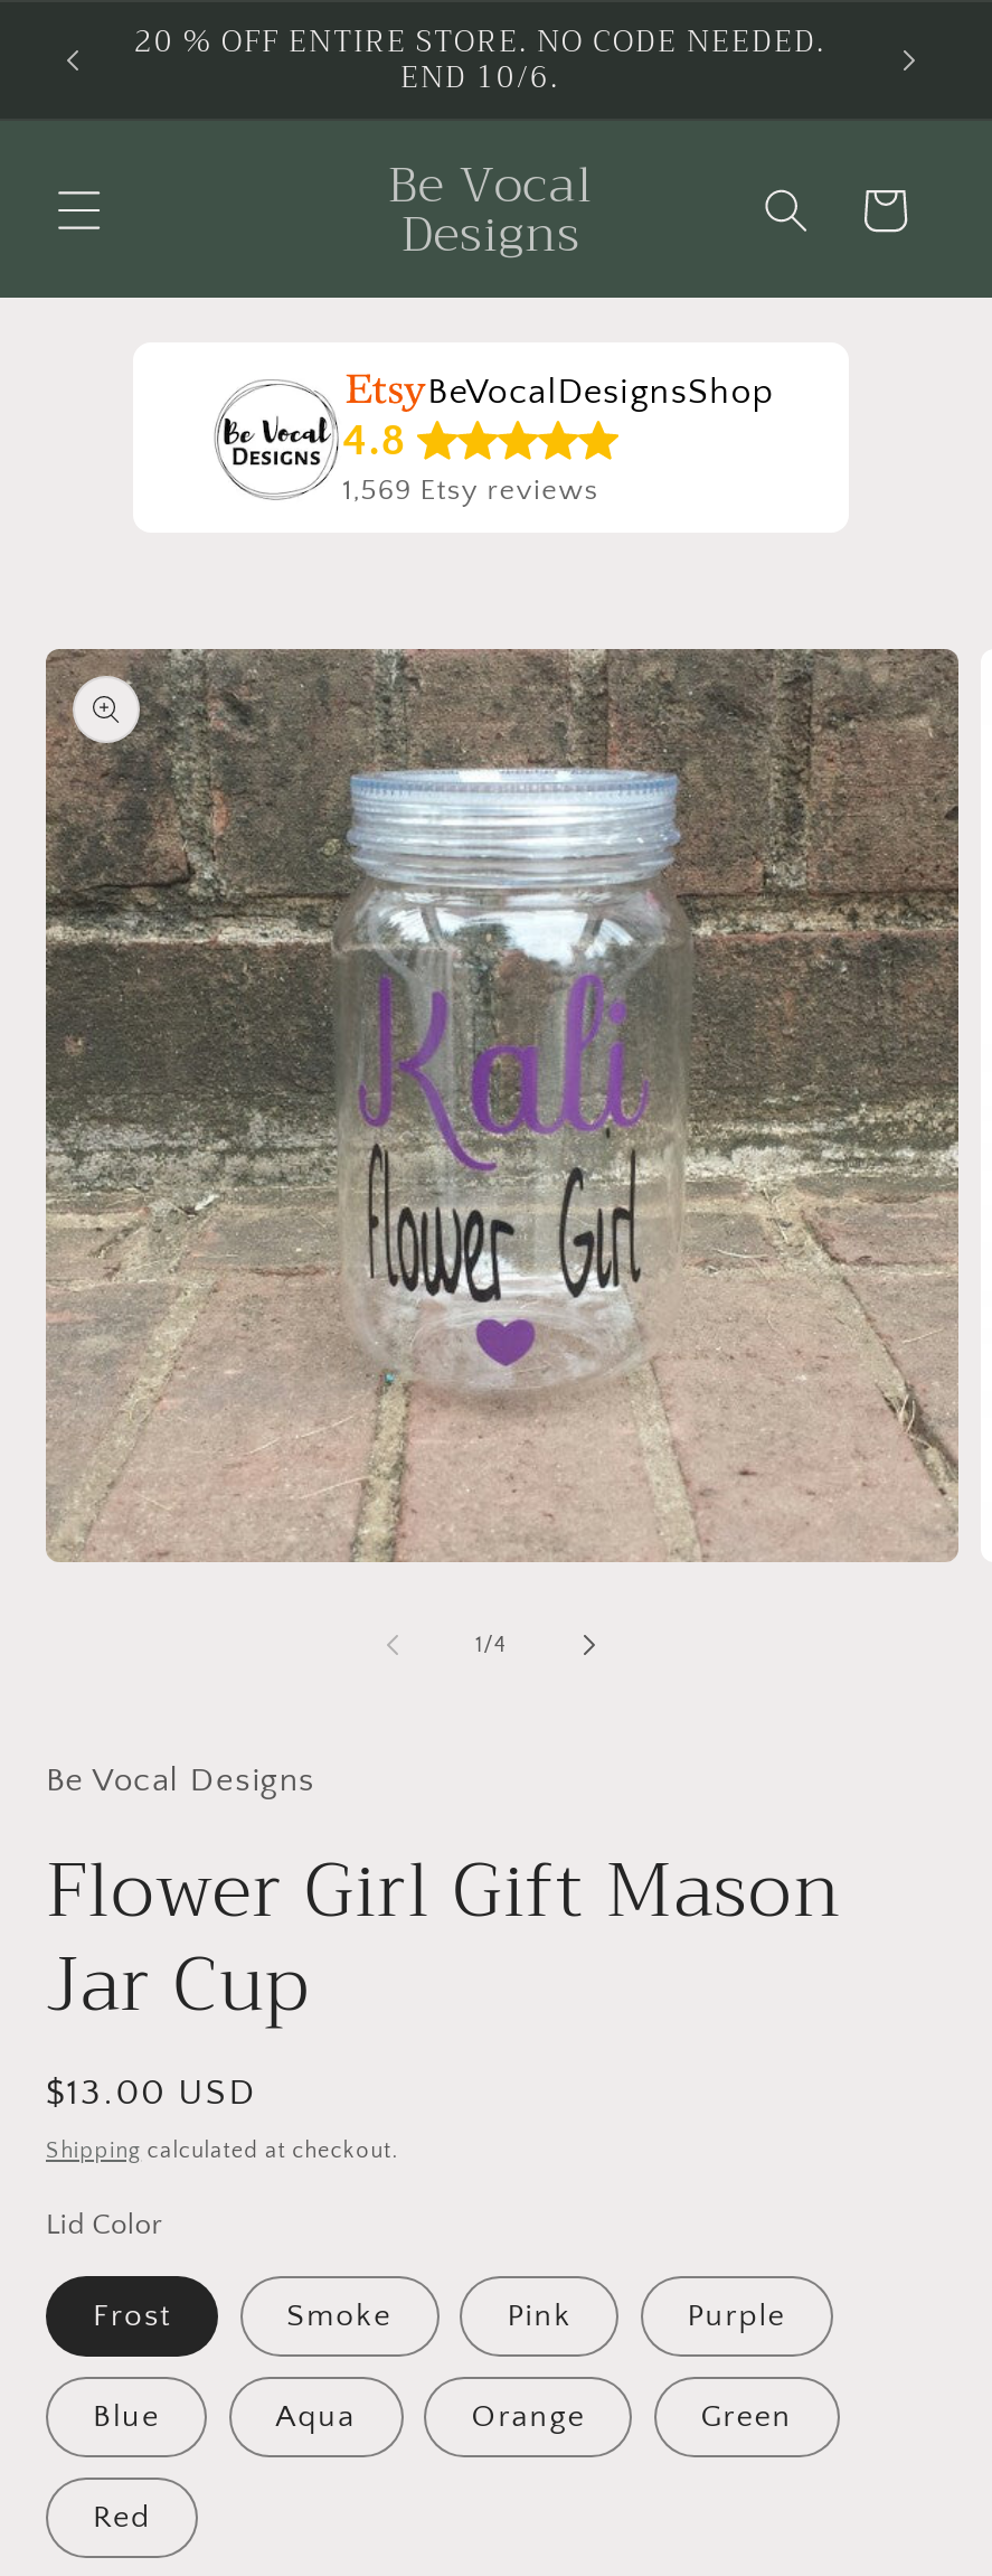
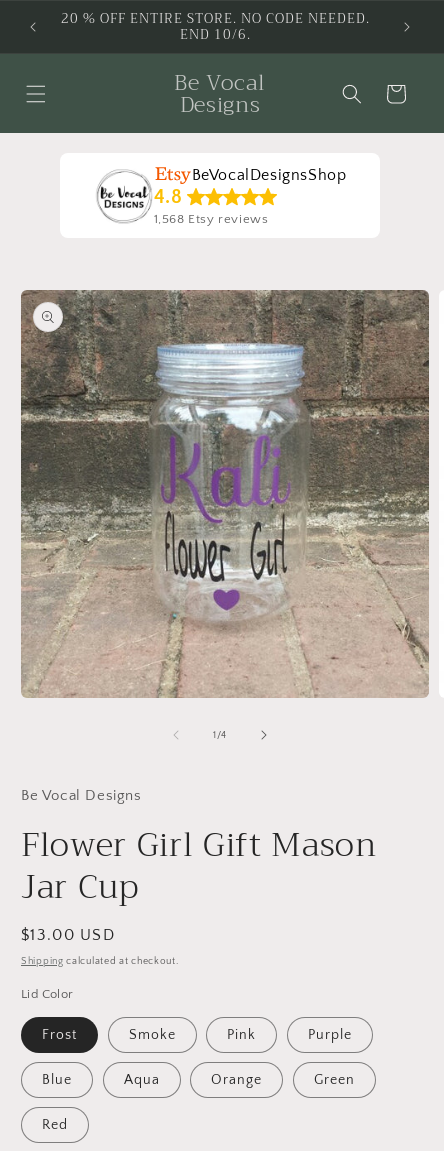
[342,474,599,506] 1,569 Etsy reviews -> [154,212,268,226] 1,568 Etsy reviews

